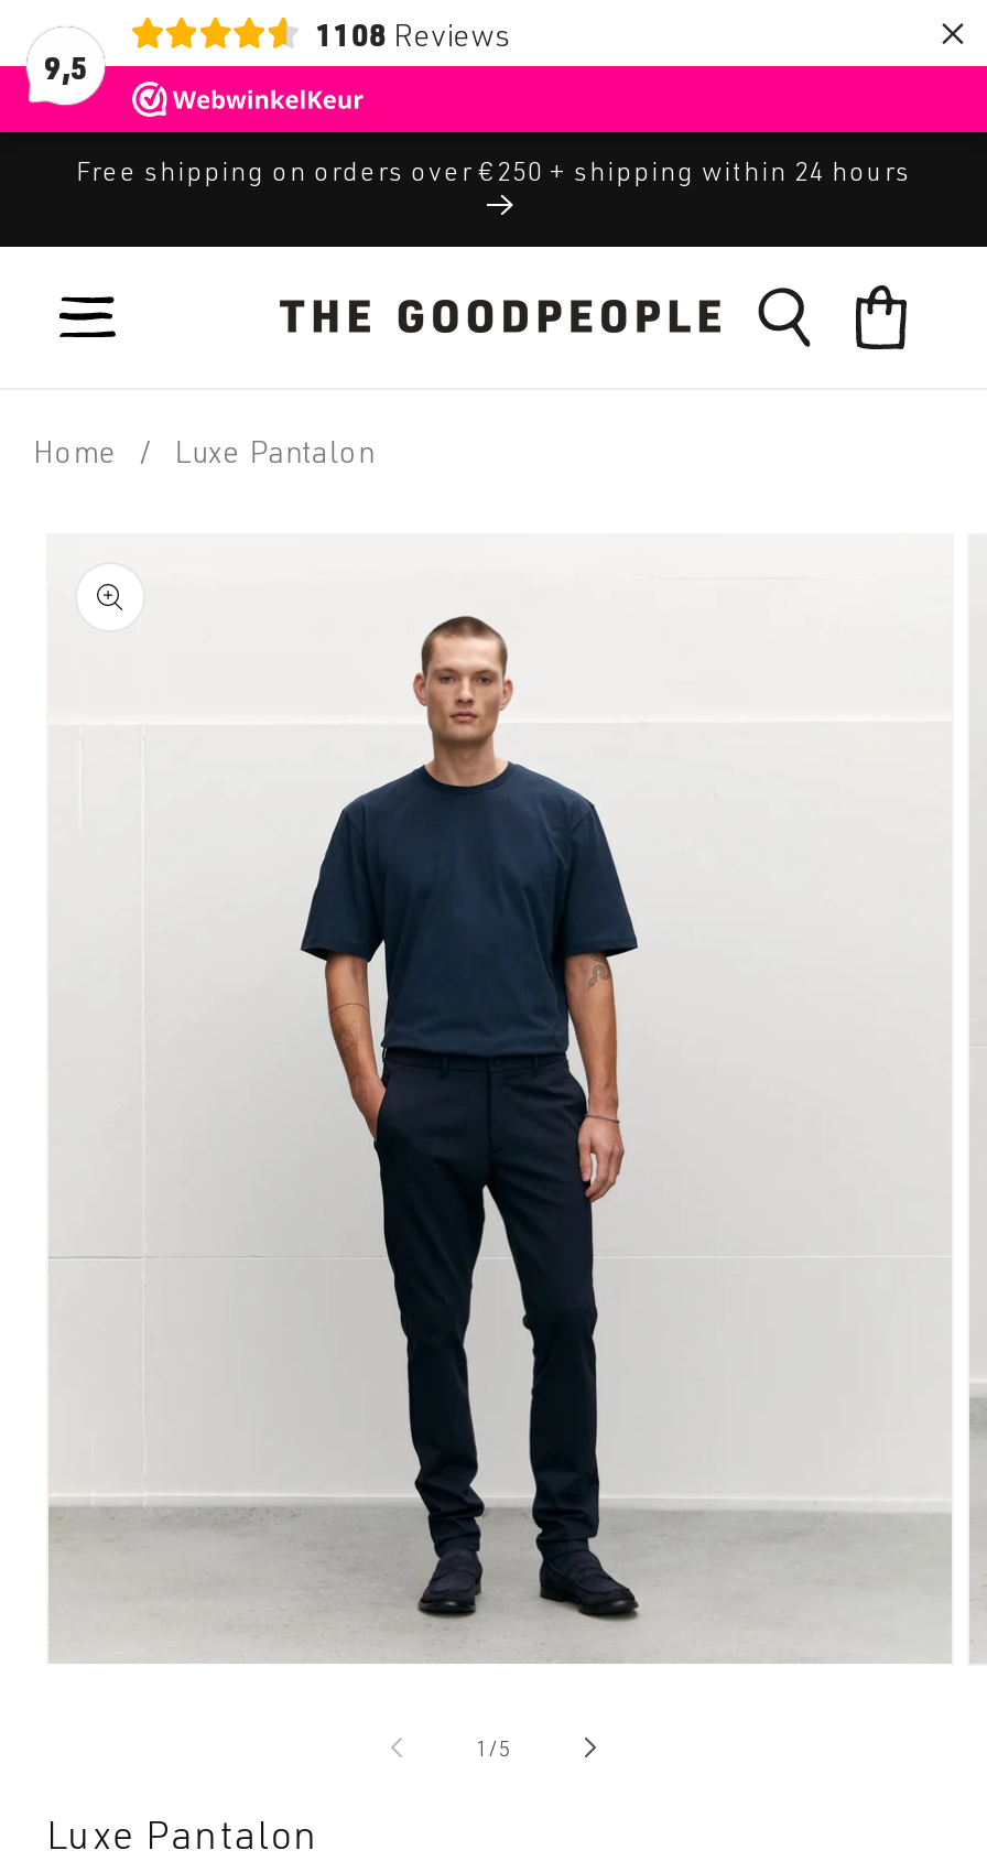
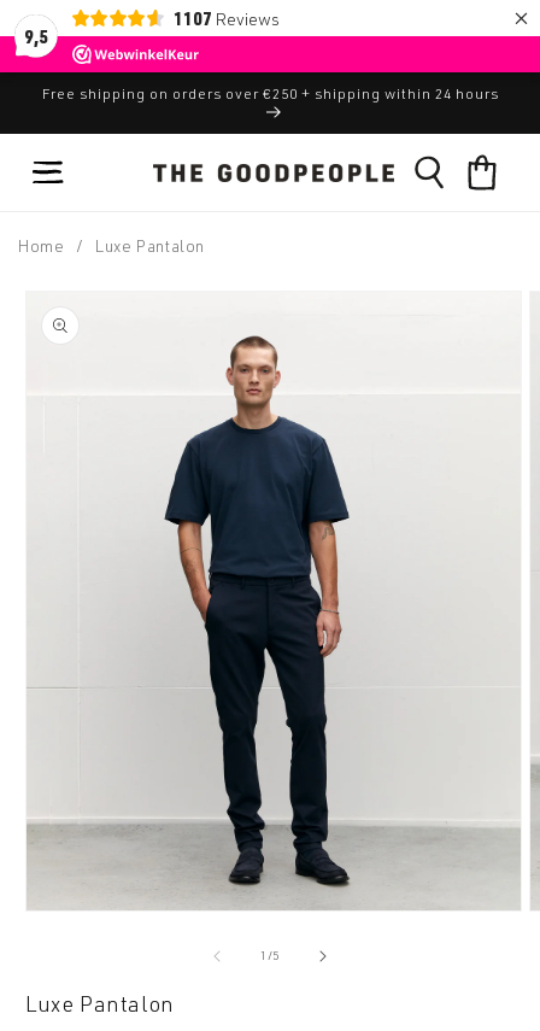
[316,12,510,54] 1108 Reviews -> [173,7,279,30] 1107 Reviews

